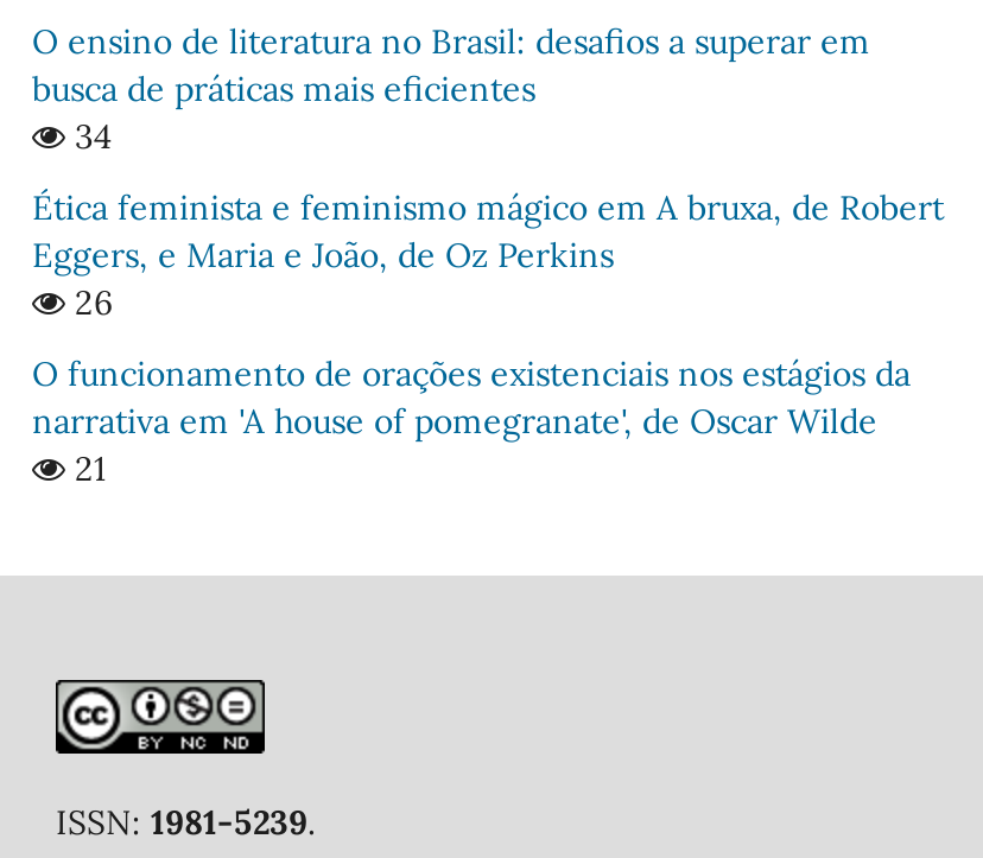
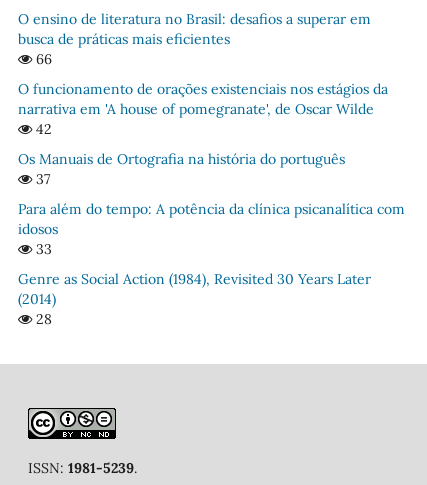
[32,114,944,323] 34 | Ética feminista e feminismo mágico em A bruxa, de Robert | Eggers, e Maria e João, de Oz Perkins | 26 -> [32,50,52,68] 66
moved [32,352,911,442] -> [18,80,388,118]: O funcionamento de orações existenciais nos estágios da | narrativa em 'A house of pomegranate', de Oscar Wilde
[65,446,106,489] 21 -> [18,120,405,327] 42 | Os Manuais de Ortografia na história do português | 37 | Para além do tempo: A potência da clínica psicanalítica com | idosos | 33 | Genre as Social Action (1984), Revisited 30 Years Later | (2014) | 28

